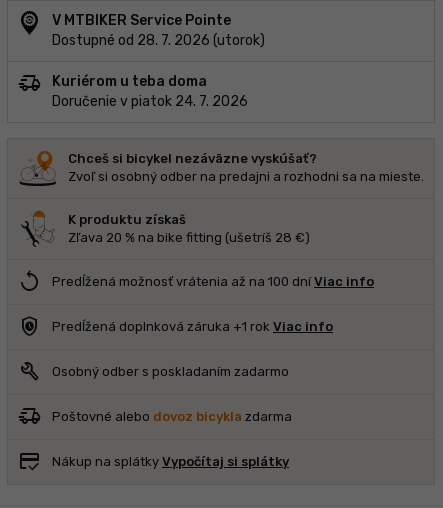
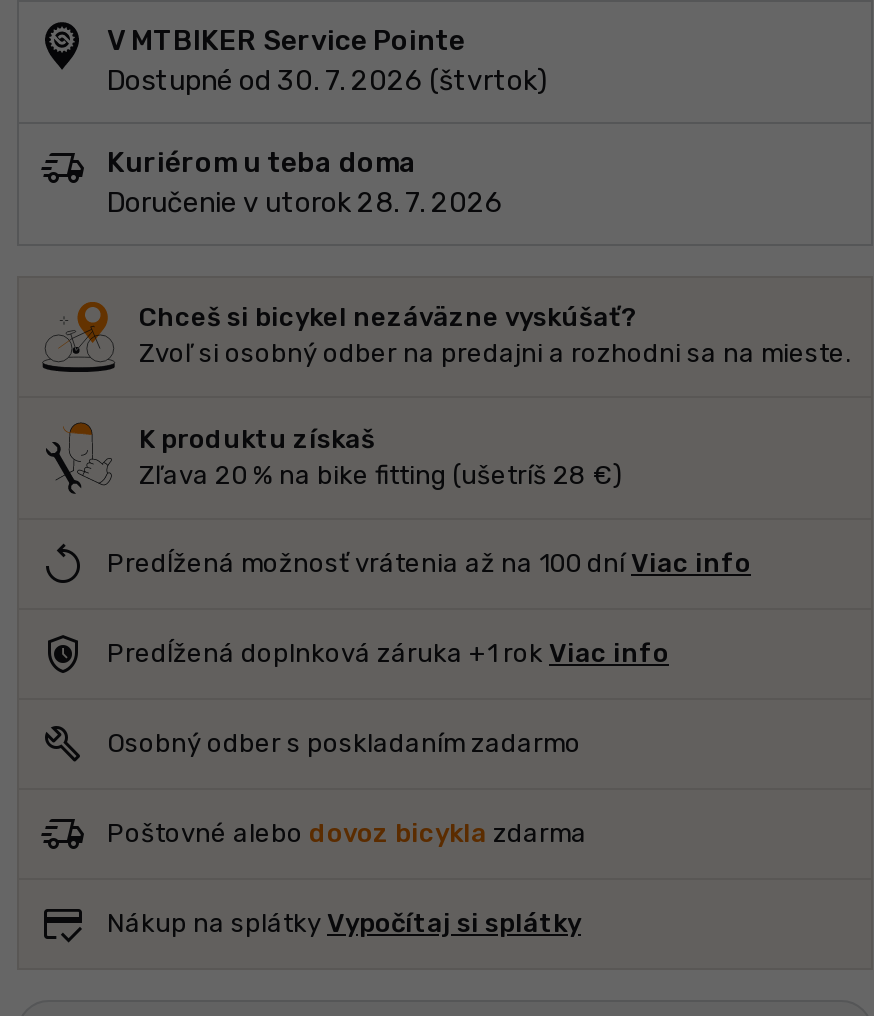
[52,32,265,49] Dostupné od 28. 7. 2026 (utorok) -> [107,64,547,98] Dostupné od 30. 7. 2026 (štvrtok)
[52,93,248,110] Doručenie v piatok 24. 7. 2026 -> [107,186,503,220] Doručenie v utorok 28. 7. 2026

